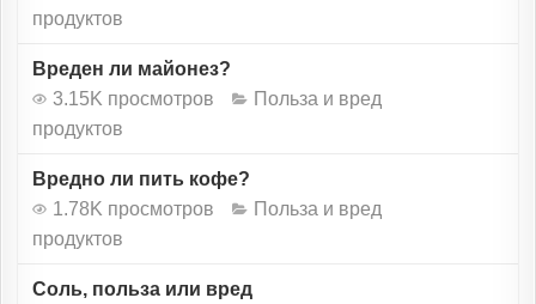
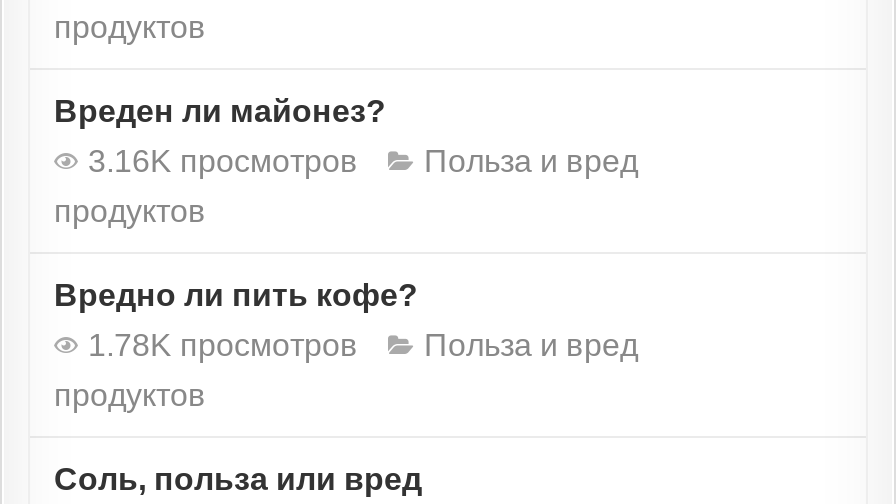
[53,88,382,109] 3.15K просмотров Польза и вред -> [88,143,638,177] 3.16K просмотров Польза и вред

